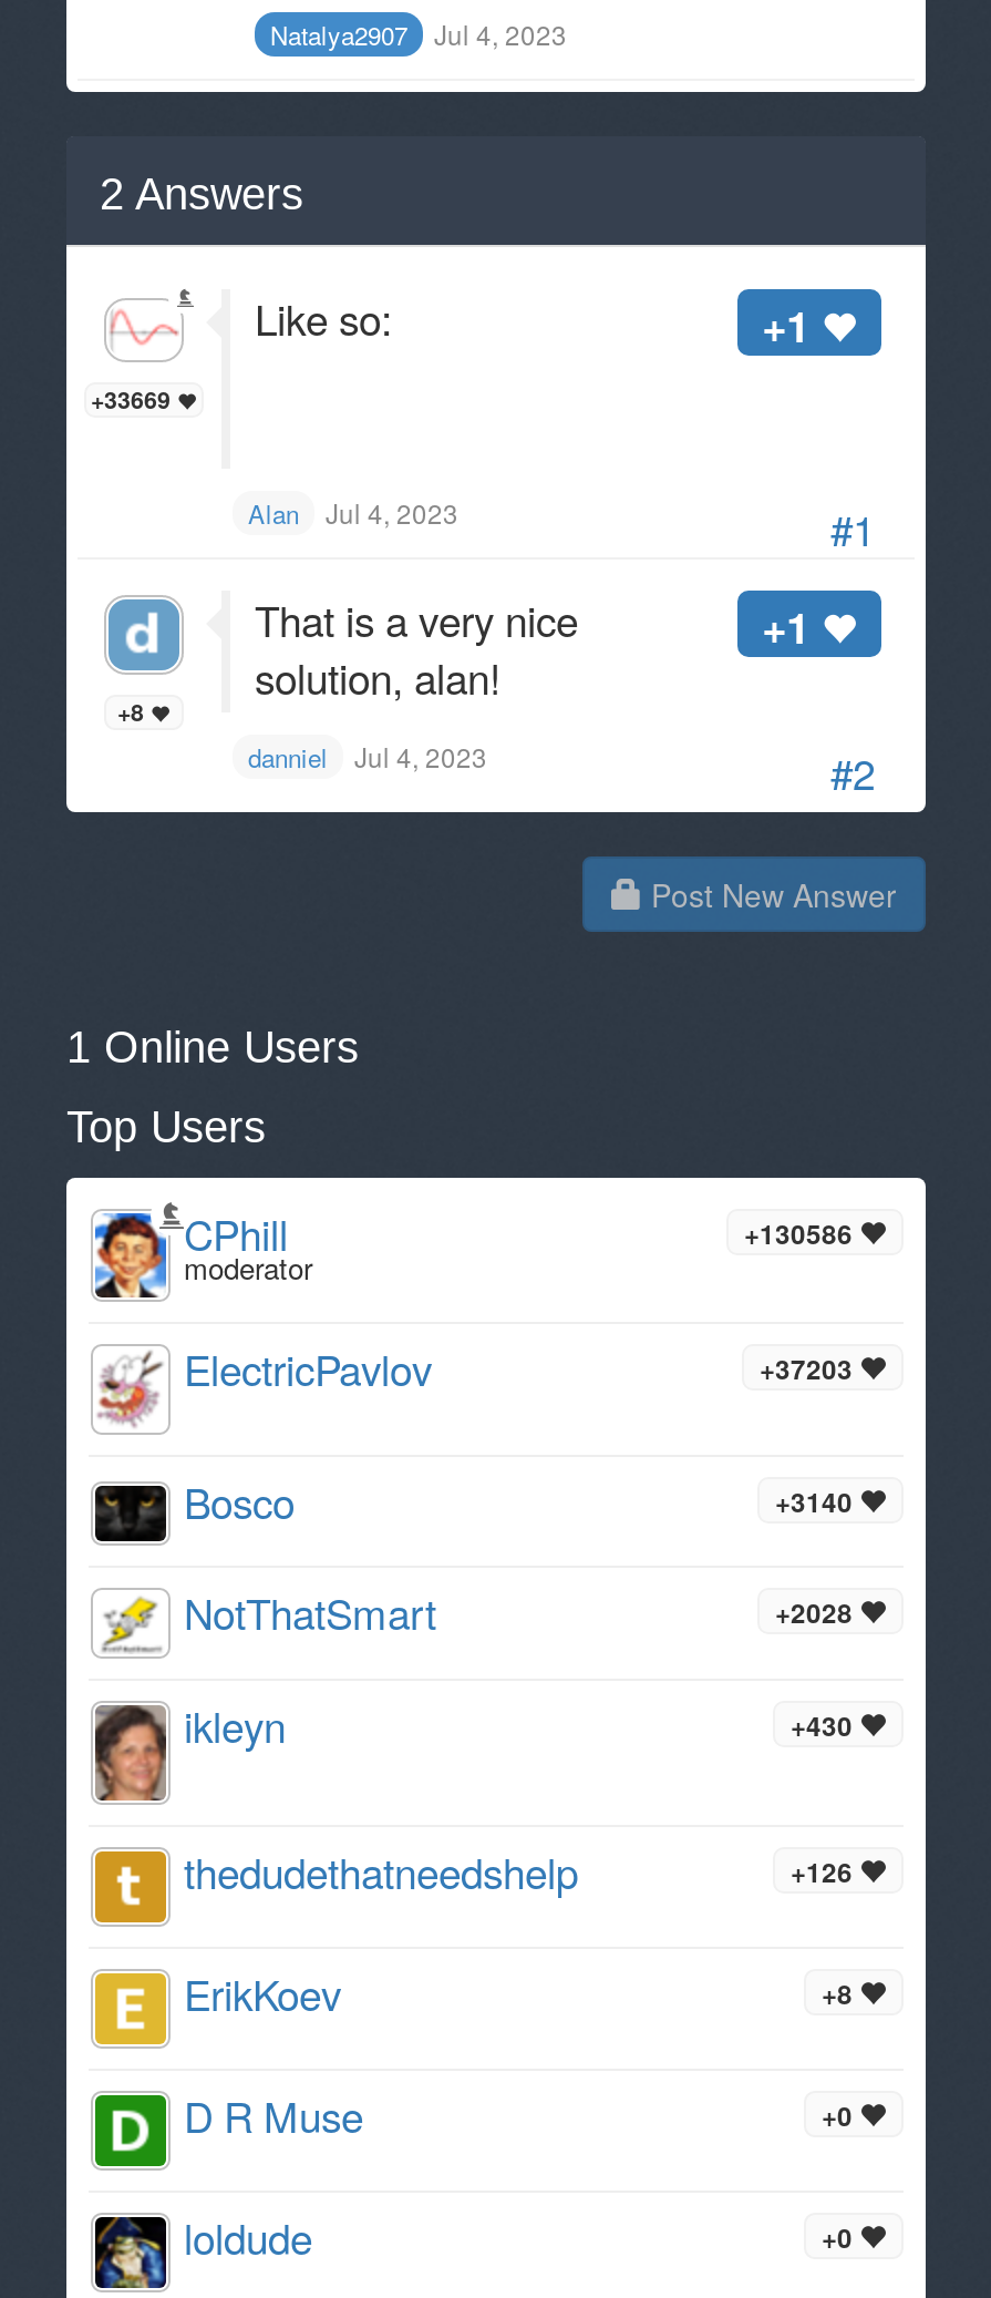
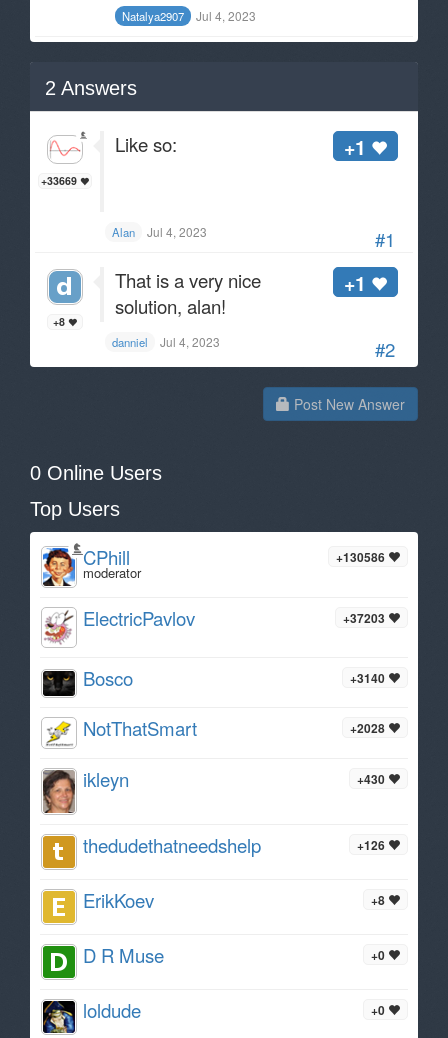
[66,1023,359,1071] 1 Online Users -> [30,462,162,484] 0 Online Users

